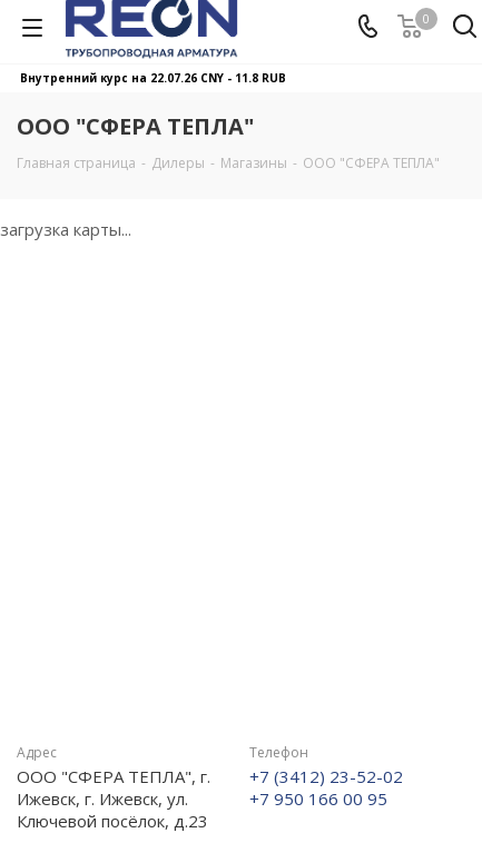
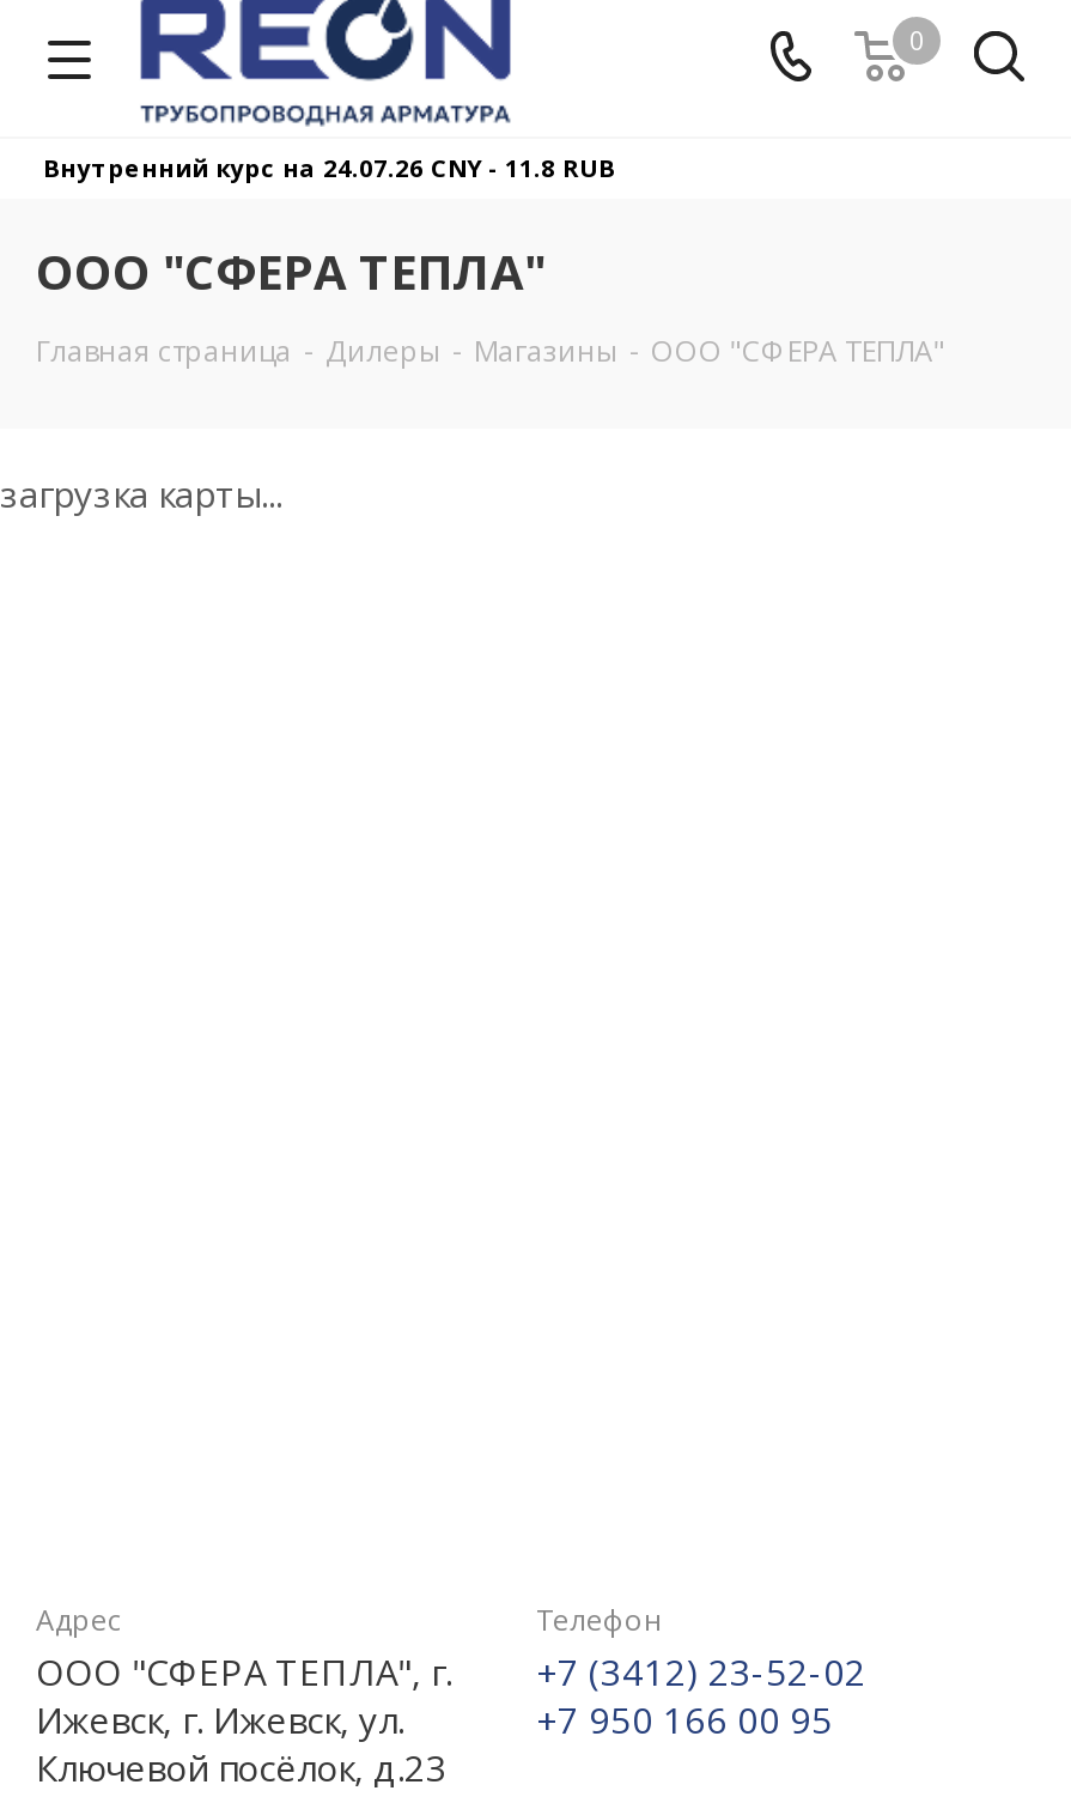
[20,70,286,85] Внутренний курс на 22.07.26 CNY - 11.8 RUB -> [43,150,615,184] Внутренний курс на 24.07.26 CNY - 11.8 RUB

